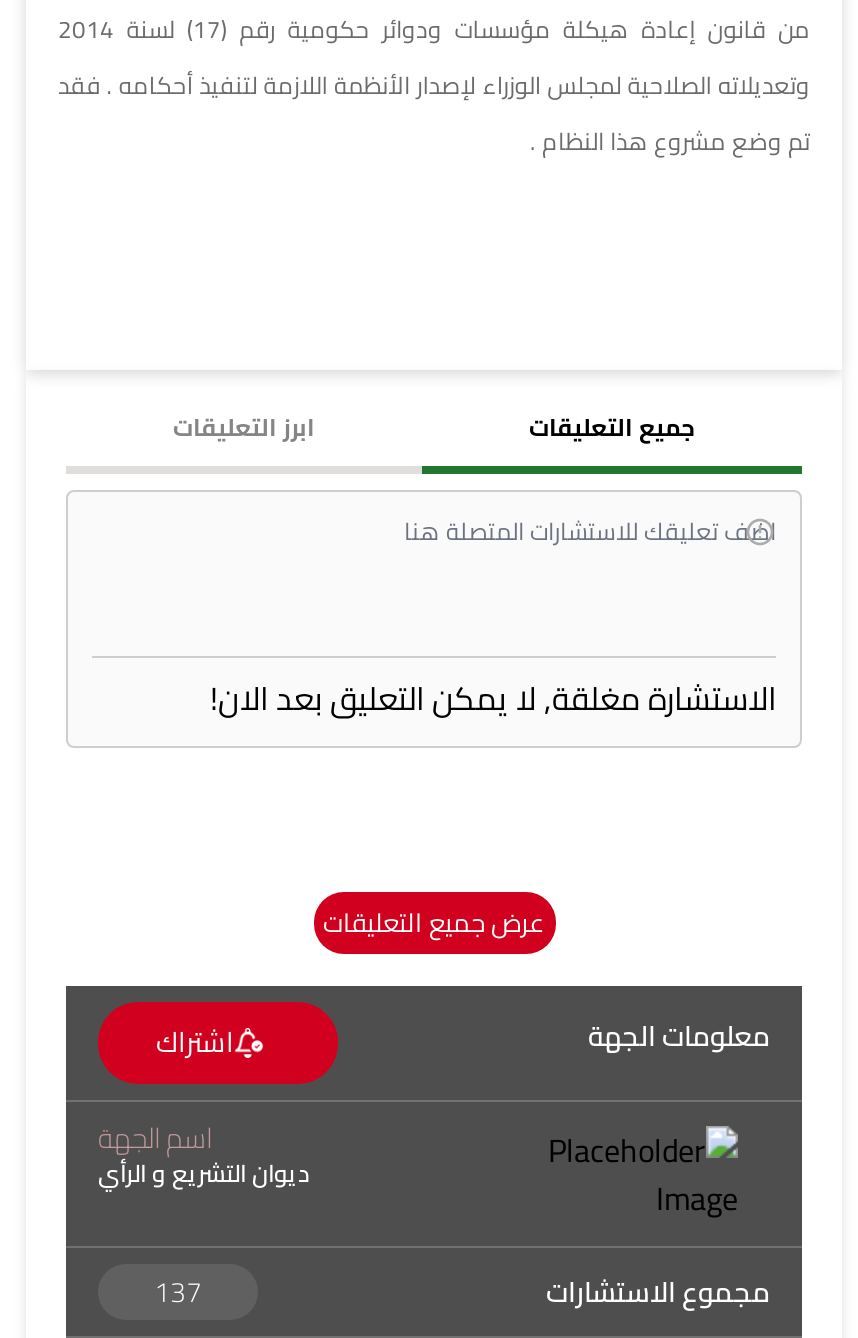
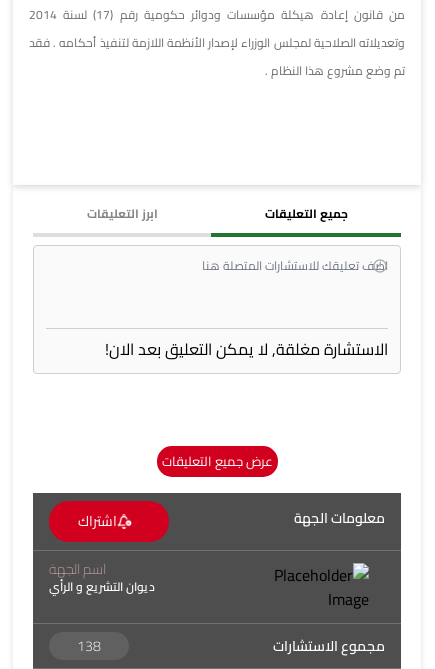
[154,1266,202,1318] 137 -> [77,633,101,659] 138

